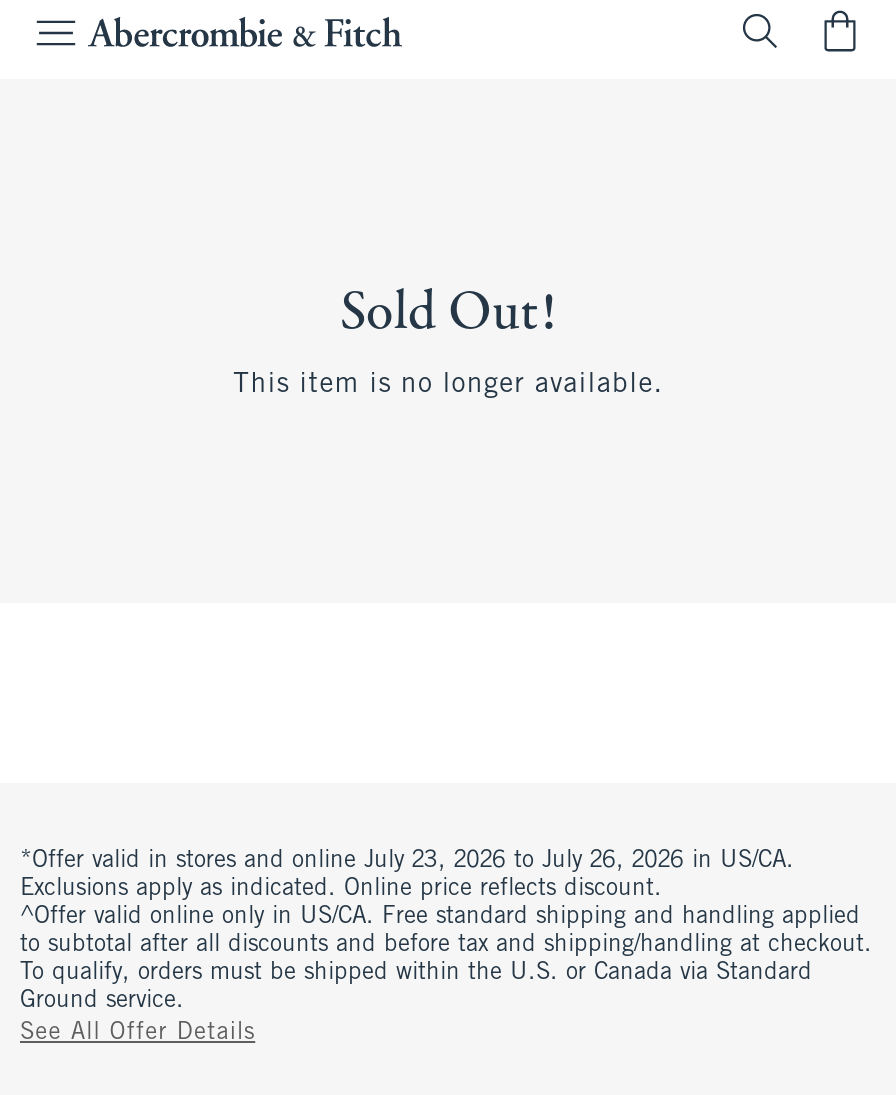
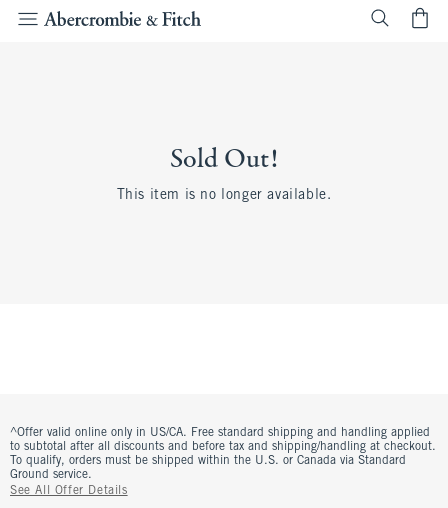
[20,849,794,901] *Offer valid in stores and online July 23, 2026 to July 26, 2026 in US/CA. | Exclusions apply as indicated. Online price reflects discount. -> none

